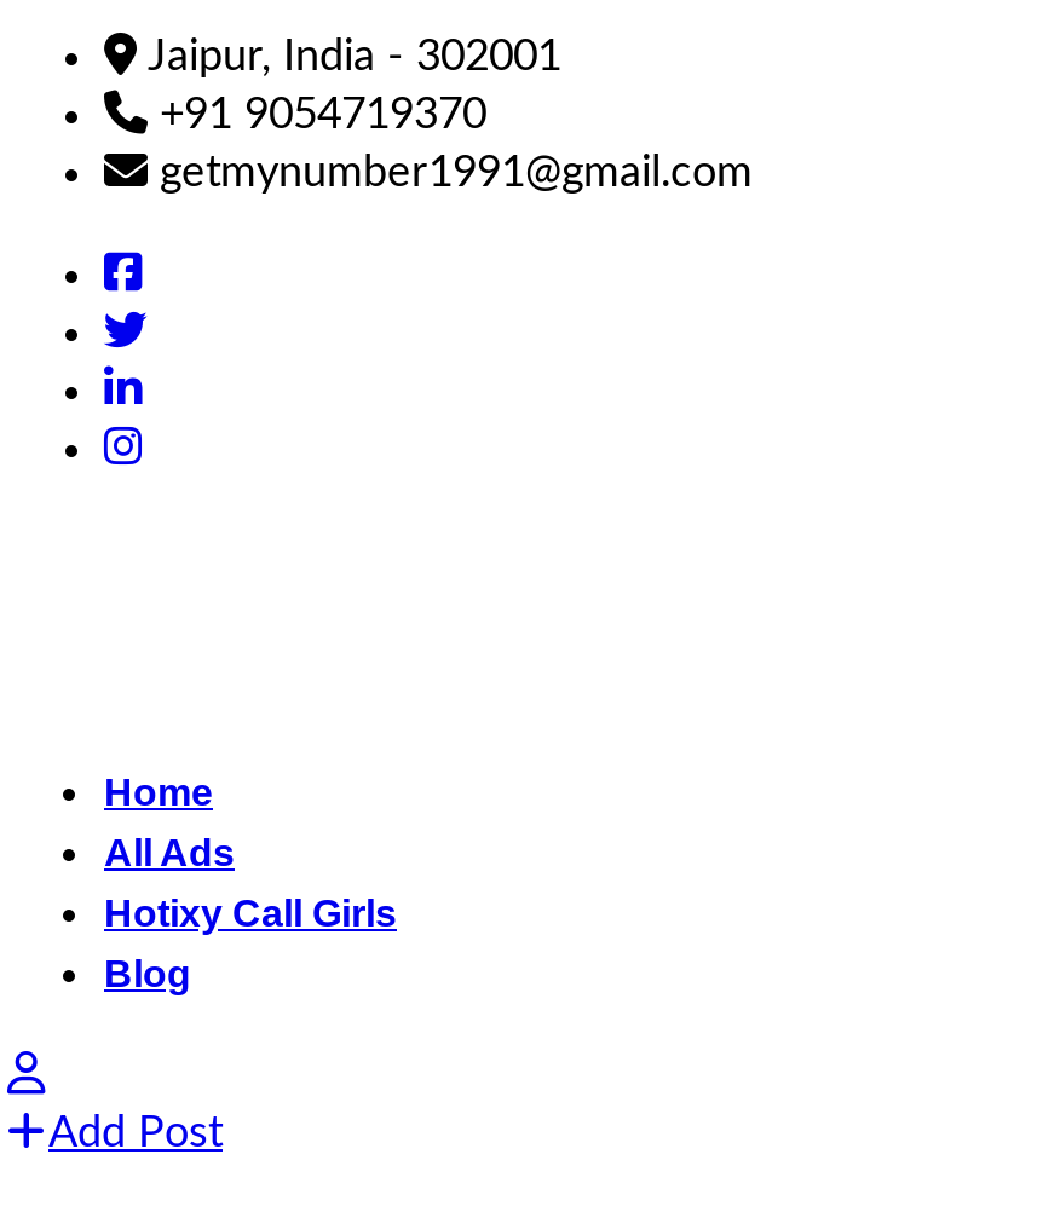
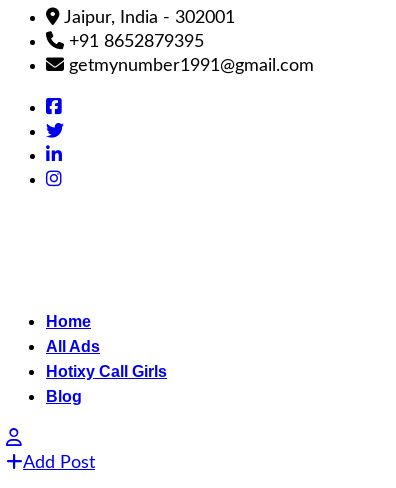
[160,94,486,138] +91 9054719370 -> [69,33,204,51] +91 8652879395

